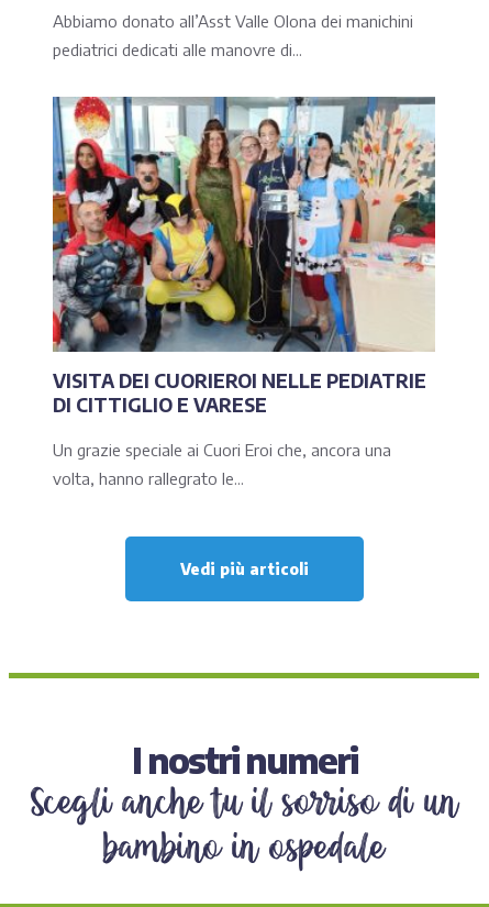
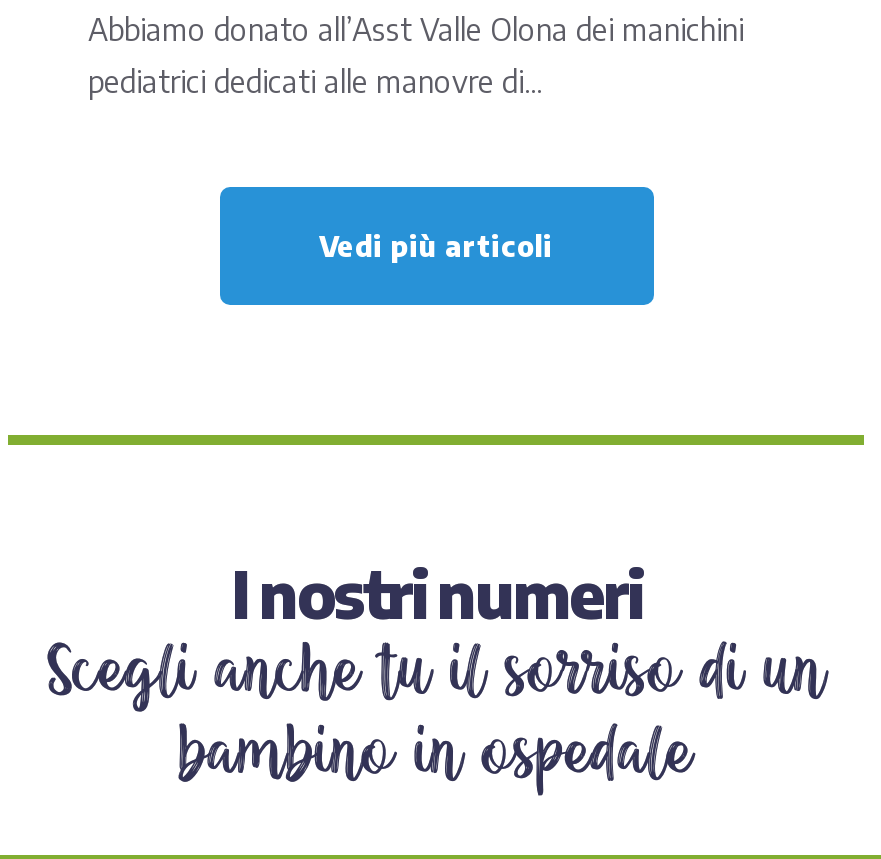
[52,96,436,488] [image] | VISITA DEI CUORIEROI NELLE PEDIATRIE | DI CITTIGLIO E VARESE | Un grazie speciale ai Cuori Eroi che, ancora una | volta, hanno rallegrato le... -> none

